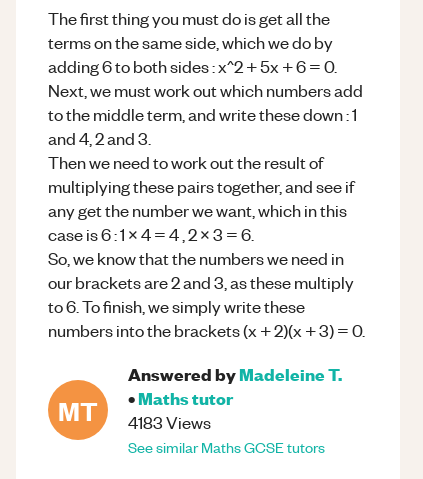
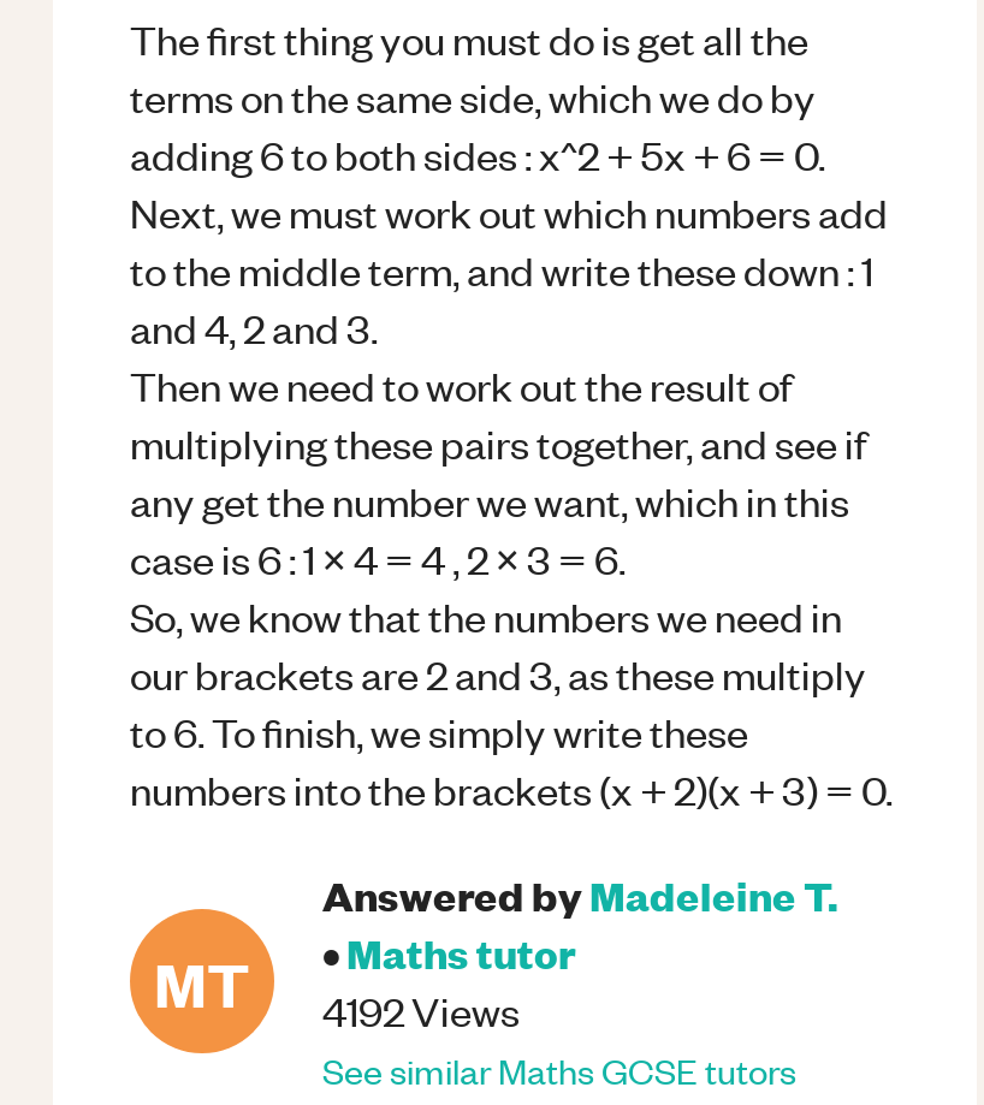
[58,386,233,433] MT 4183 Views • Maths tutor -> [154,923,575,1036] MT 4192 Views • Maths tutor

